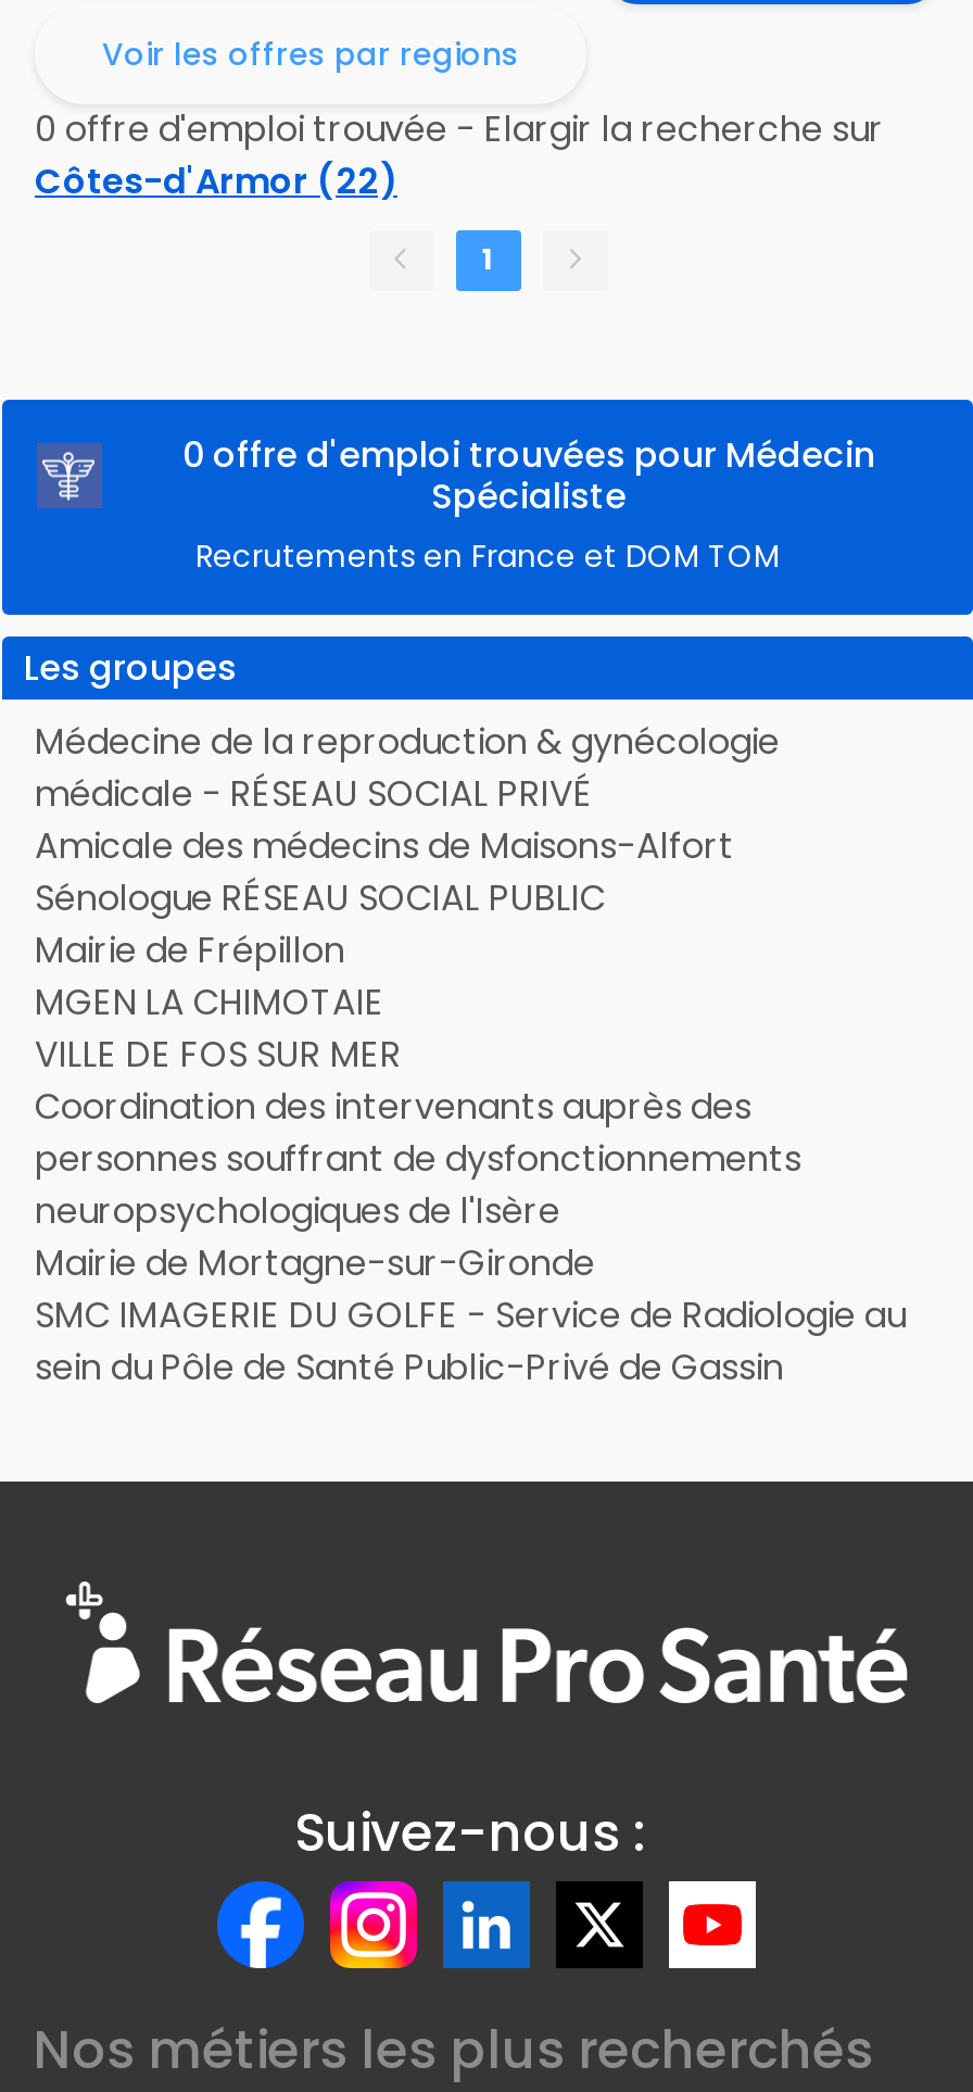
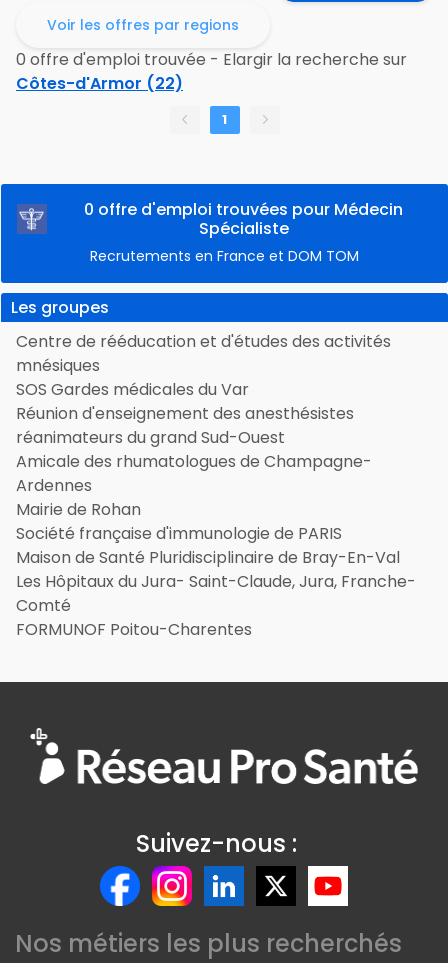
[35,717,906,1392] Médecine de la reproduction & gynécologie | médicale - RÉSEAU SOCIAL PRIVÉ | Amicale des médecins de Maisons-Alfort | Sénologue RÉSEAU SOCIAL PUBLIC | Mairie de Frépillon | MGEN LA CHIMOTAIE | VILLE DE FOS SUR MER | Coordination des intervenants auprès des | personnes souffrant de dysfonctionnements | neuropsychologiques de l'Isère | Mairie de Mortagne-sur-Gironde | SMC IMAGERIE DU GOLFE - Service de Radiologie au | sein du Pôle de Santé Public-Privé de Gassin -> [16,330,416,641] Centre de rééducation et d'études des activités | mnésiques | SOS Gardes médicales du Var | Réunion d'enseignement des anesthésistes | réanimateurs du grand Sud-Ouest | Amicale des rhumatologues de Champagne- | Ardennes | Mairie de Rohan | Société française d'immunologie de PARIS | Maison de Santé Pluridisciplinaire de Bray-En-Val | Les Hôpitaux du Jura- Saint-Claude, Jura, Franche- | Comté | FORMUNOF Poitou-Charentes

